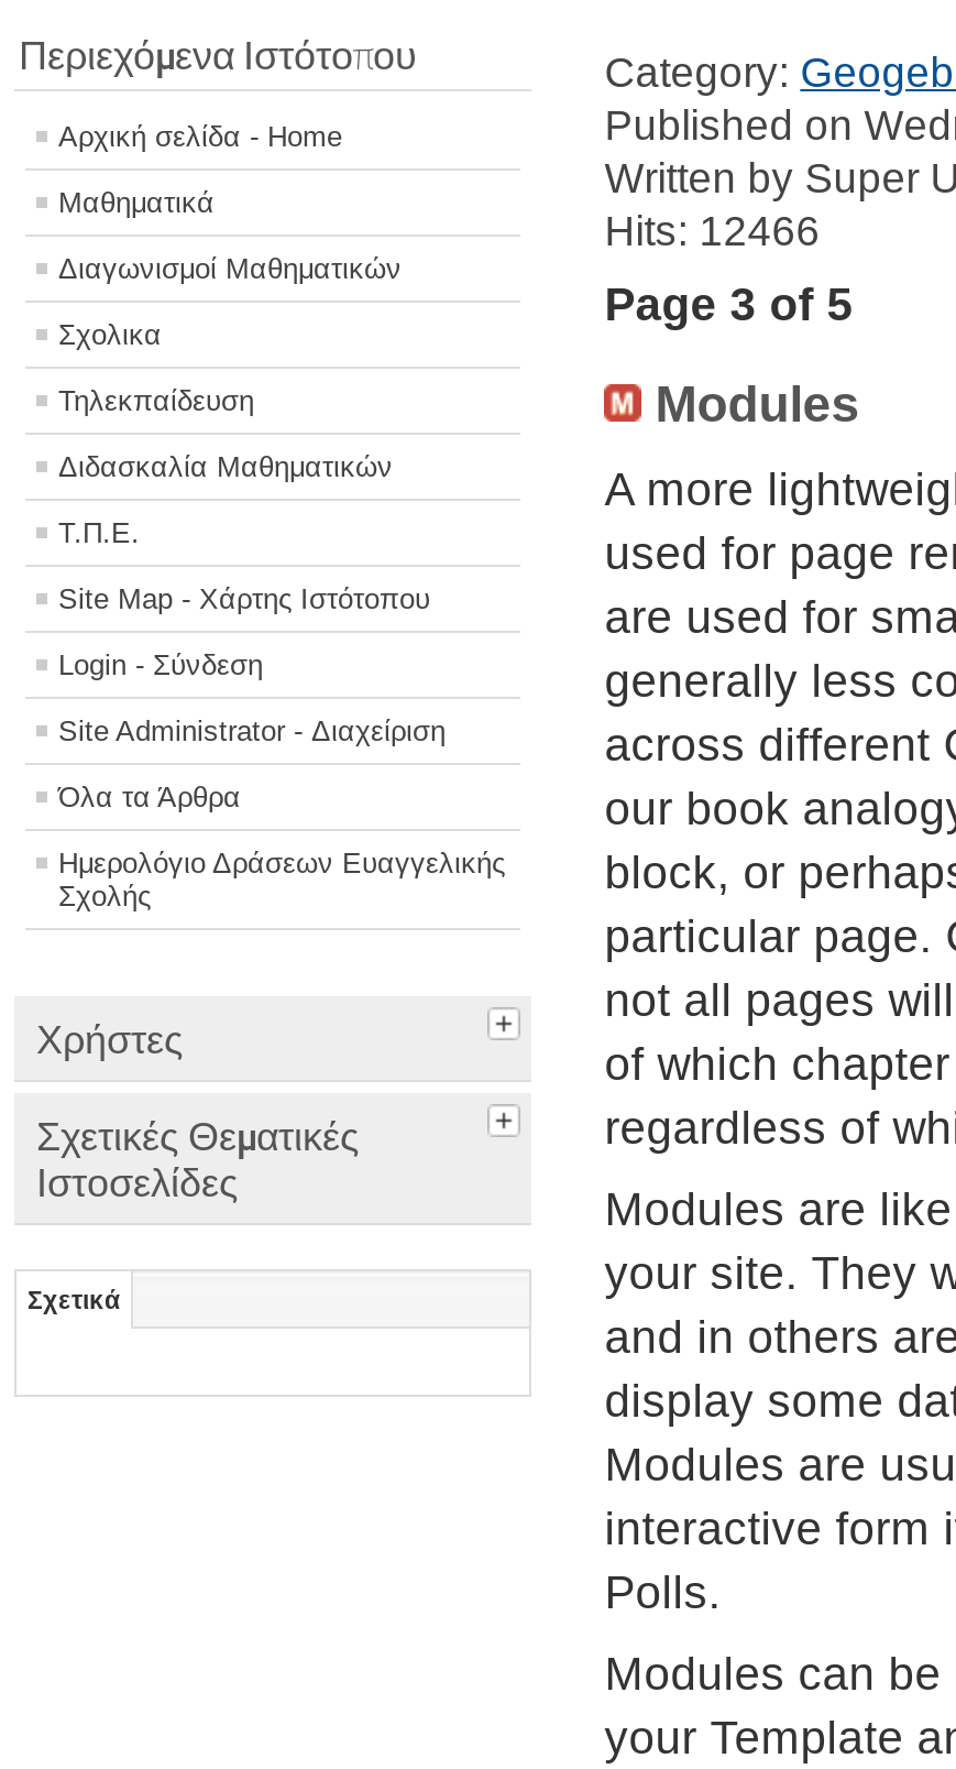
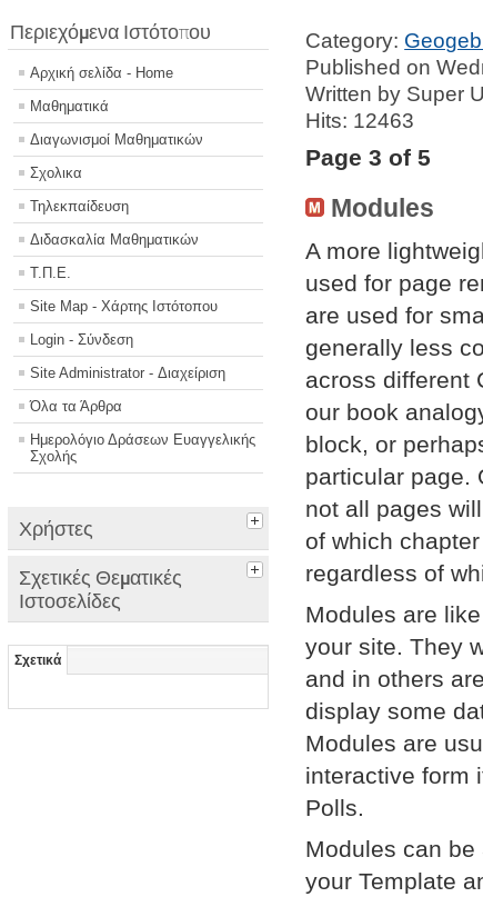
[604,207,820,254] Hits: 12466 -> [306,109,414,132] Hits: 12463

